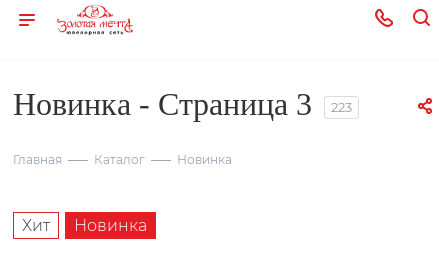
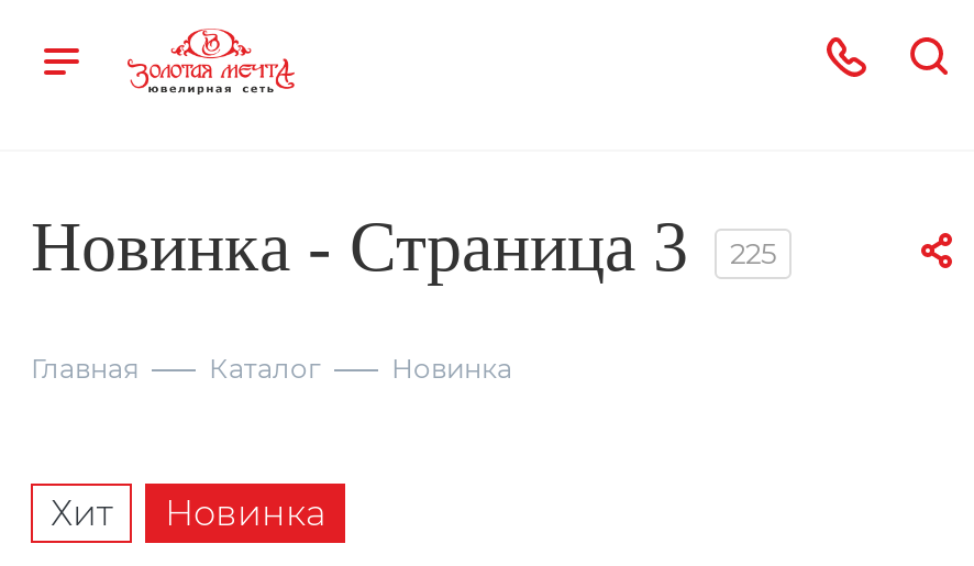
[331,99,352,115] 223 -> [730,235,776,270] 225

